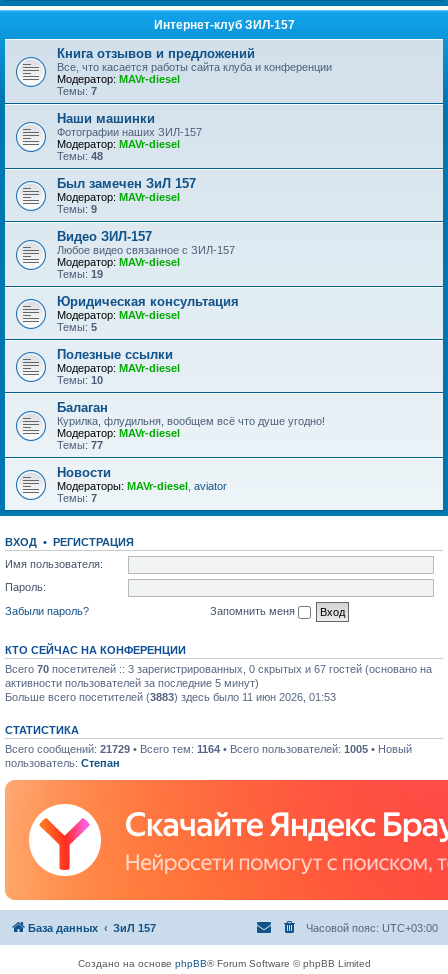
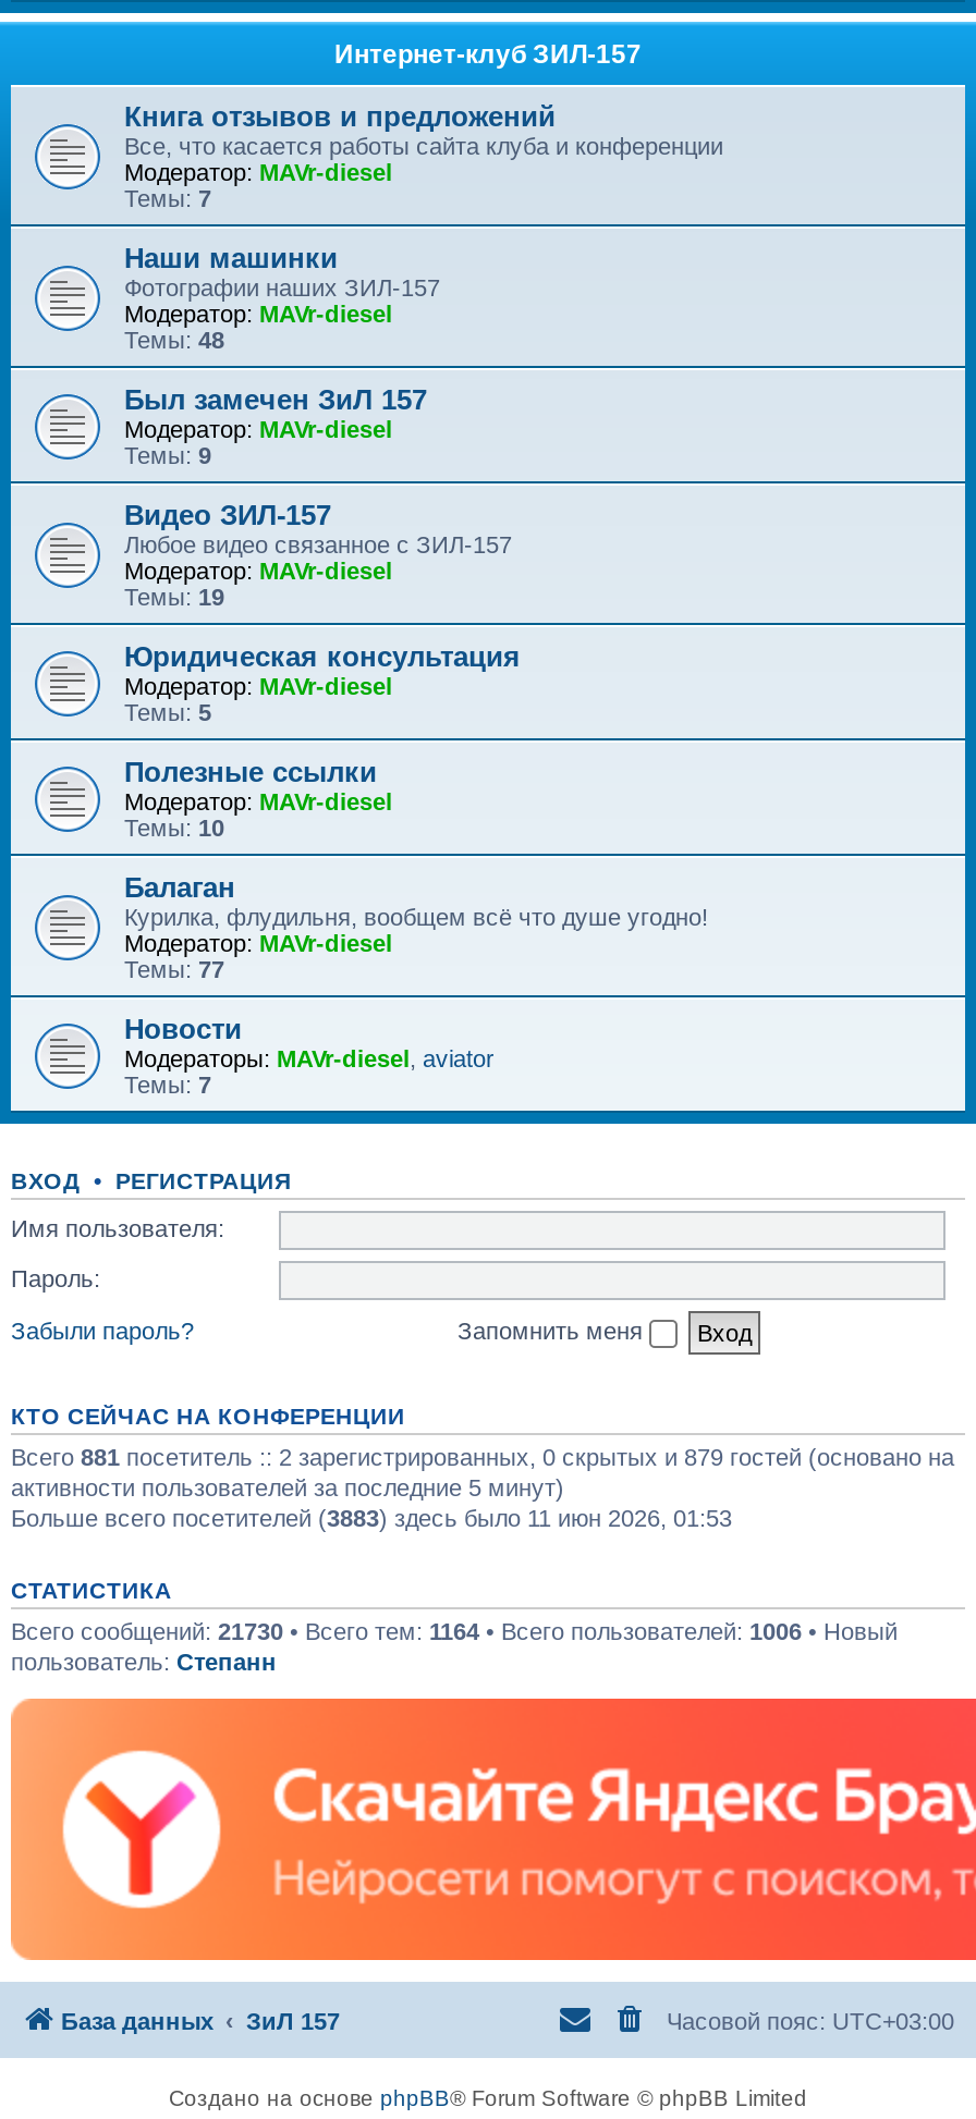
[5,662,432,674] Всего 70 посетителей :: 3 зарегистрированных, 0 скрытых и 67 гостей (основано на -> [11,1443,954,1469] Всего 881 посетитель :: 2 зарегистрированных, 0 скрытых и 879 гостей (основано на
[5,742,412,754] Всего сообщений: 21729 • Всего тем: 1164 • Всего пользователей: 1005 • Новый -> [11,1617,898,1643] Всего сообщений: 21730 • Всего тем: 1164 • Всего пользователей: 1006 • Новый
[5,756,120,768] пользователь: Степан -> [11,1648,277,1674] пользователь: Степанн

